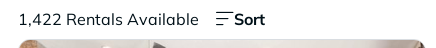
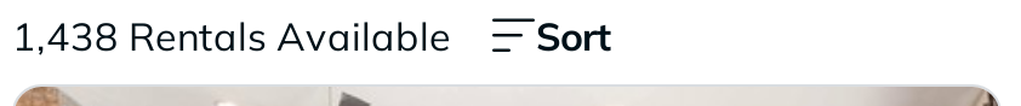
[18,9,199,29] 1,422 Rentals Available -> [12,12,451,60] 1,438 Rentals Available

